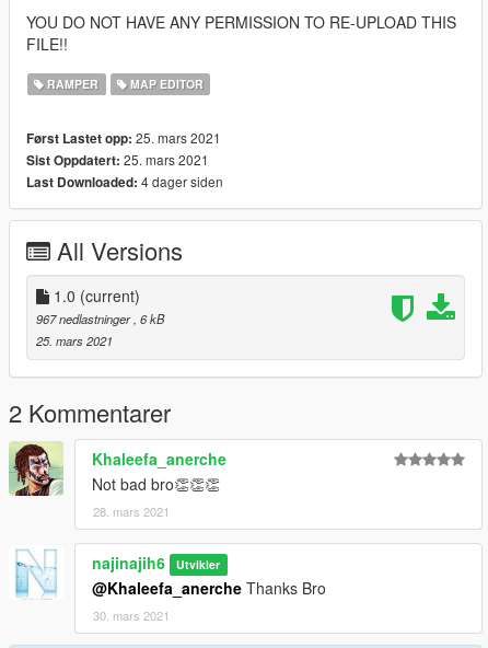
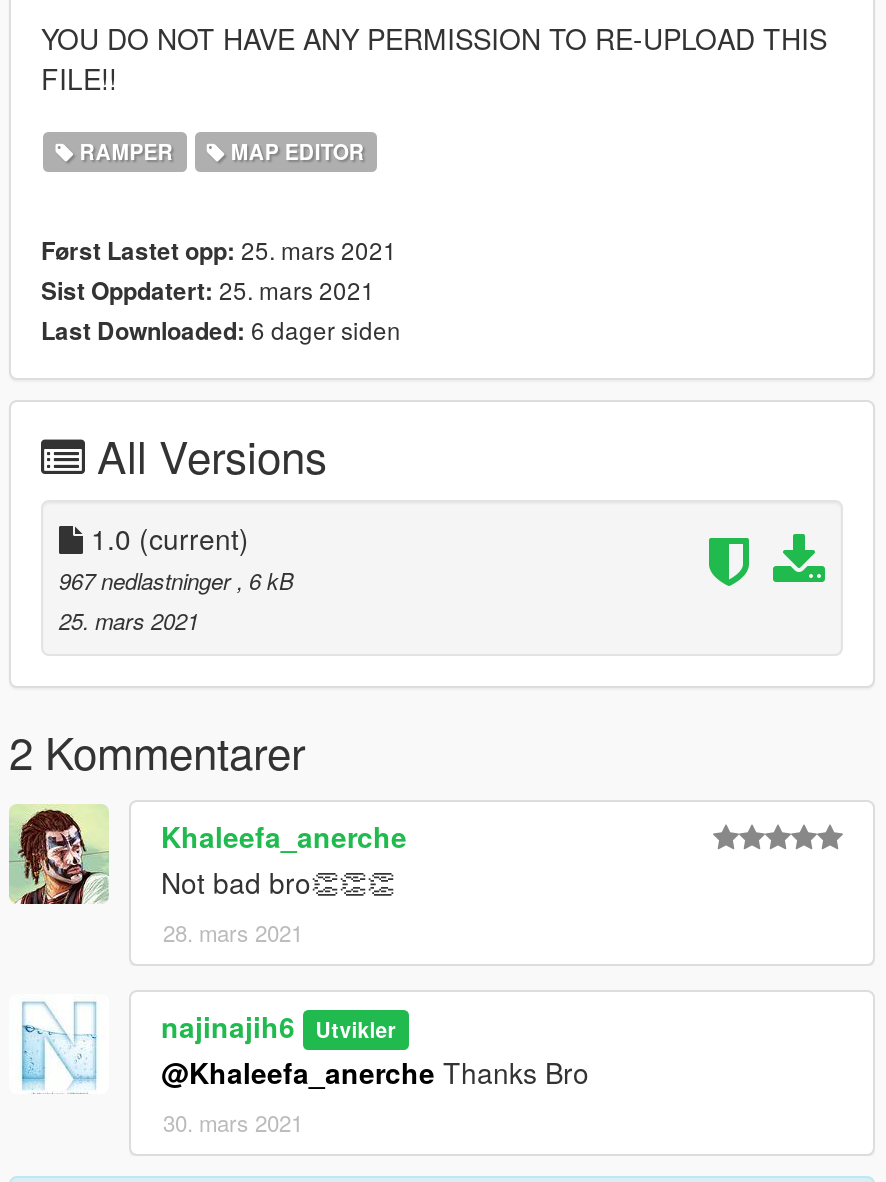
[26,172,223,191] Last Downloaded: 4 dager siden -> [41,311,401,347] Last Downloaded: 6 dager siden

